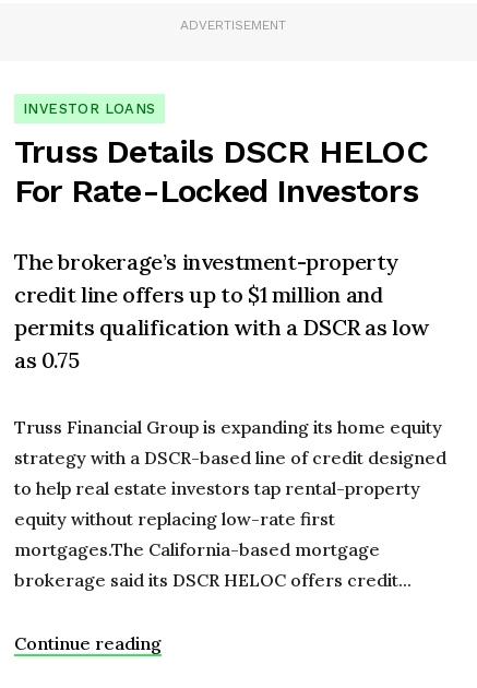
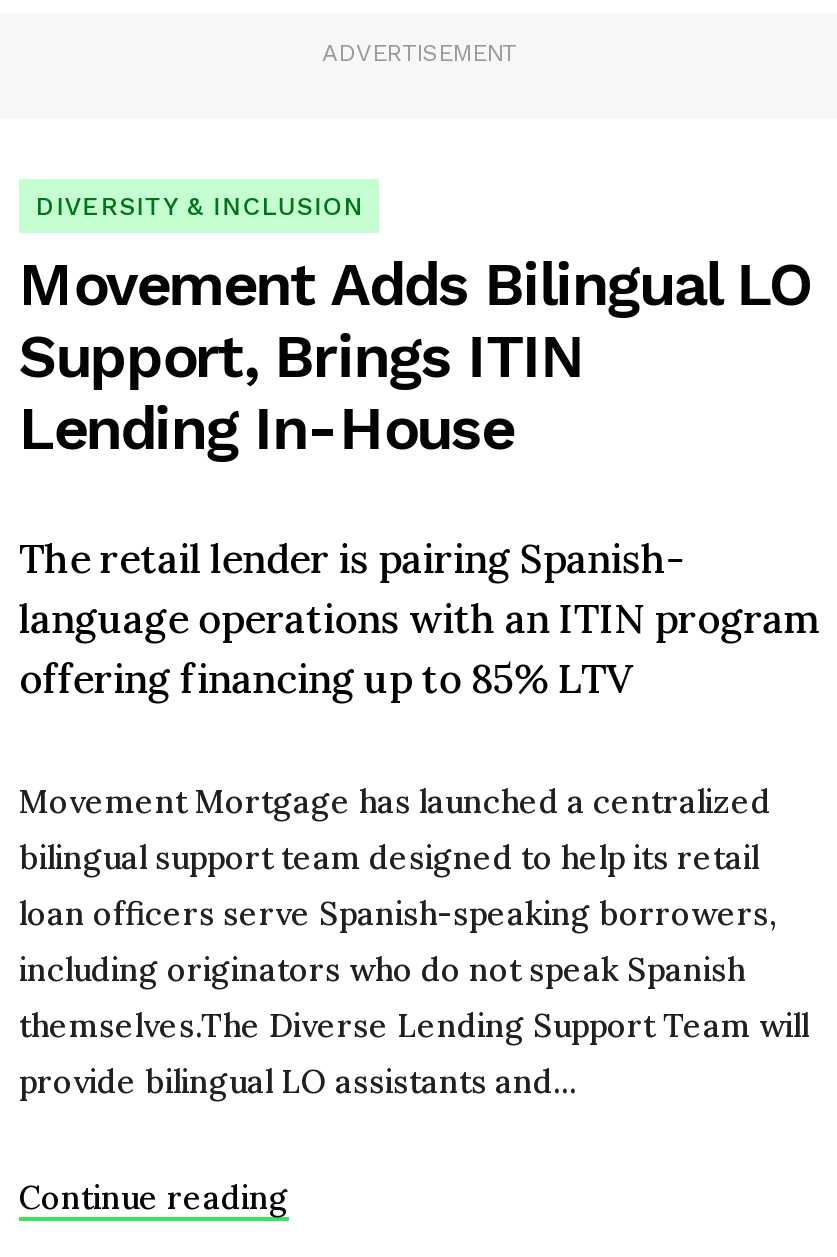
[14,100,428,209] INVESTOR LOANS | Truss Details DSCR HELOC | For Rate-Locked Investors -> [19,190,813,462] DIVERSITY & INCLUSION | Movement Adds Bilingual LO | Support, Brings ITIN | Lending In-House
[14,247,429,373] The brokerage’s investment-property | credit line offers up to $1 million and | permits qualification with a DSCR as low | as 0.75 -> [19,532,819,702] The retail lender is pairing Spanish- | language operations with an ITIN program | offering financing up to 85% LTV
[14,416,446,590] Truss Financial Group is expanding its home equity | strategy with a DSCR-based line of credit designed | to help real estate investors tap rental-property | equity without replacing low-rate first | mortgages.The California-based mortgage | brokerage said its DSCR HELOC offers credit... -> [19,780,809,1100] Movement Mortgage has launched a centralized | bilingual support team designed to help its retail | loan officers serve Spanish-speaking borrowers, | including originators who do not speak Spanish | themselves.The Diverse Lending Support Team will | provide bilingual LO assistants and...

